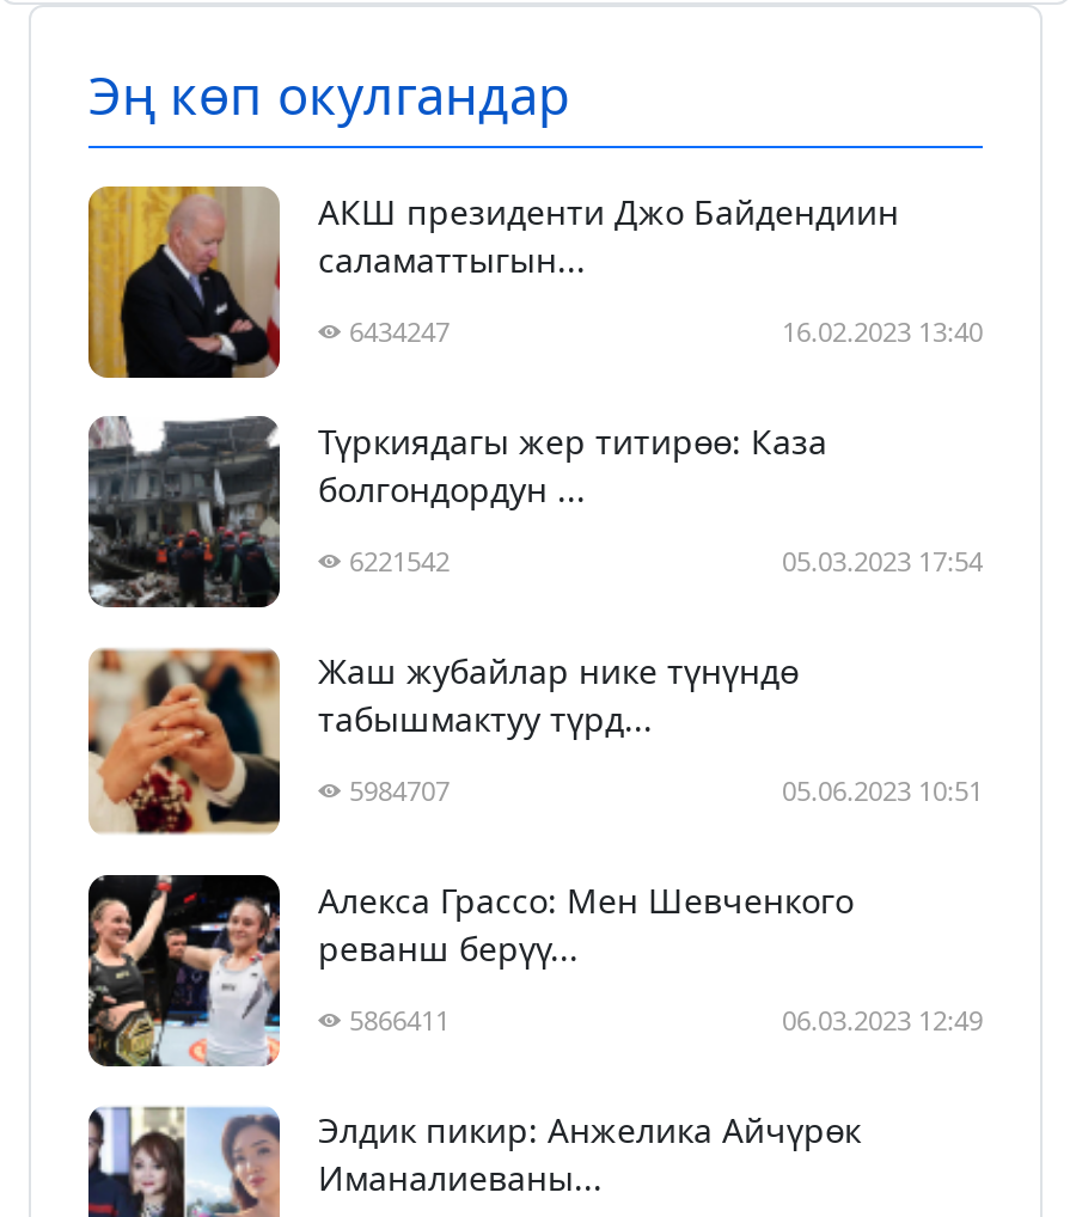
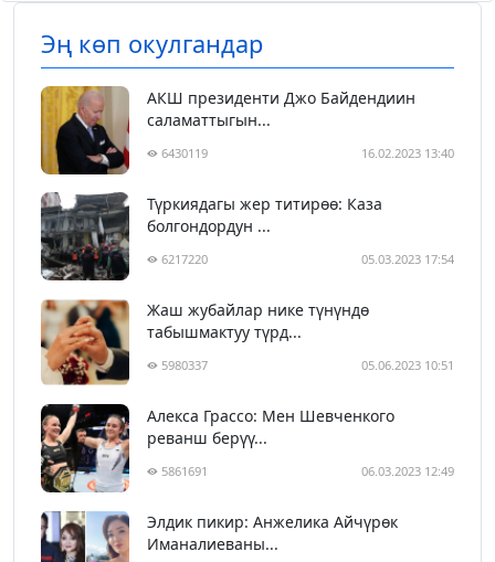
[349,314,450,350] 6434247 -> [161,145,208,161] 6430119
[349,543,450,579] 6221542 -> [161,251,208,267] 6217220
[349,773,450,809] 5984707 -> [161,357,208,373] 5980337
[349,1002,450,1038] 5866411 -> [161,463,208,479] 5861691

